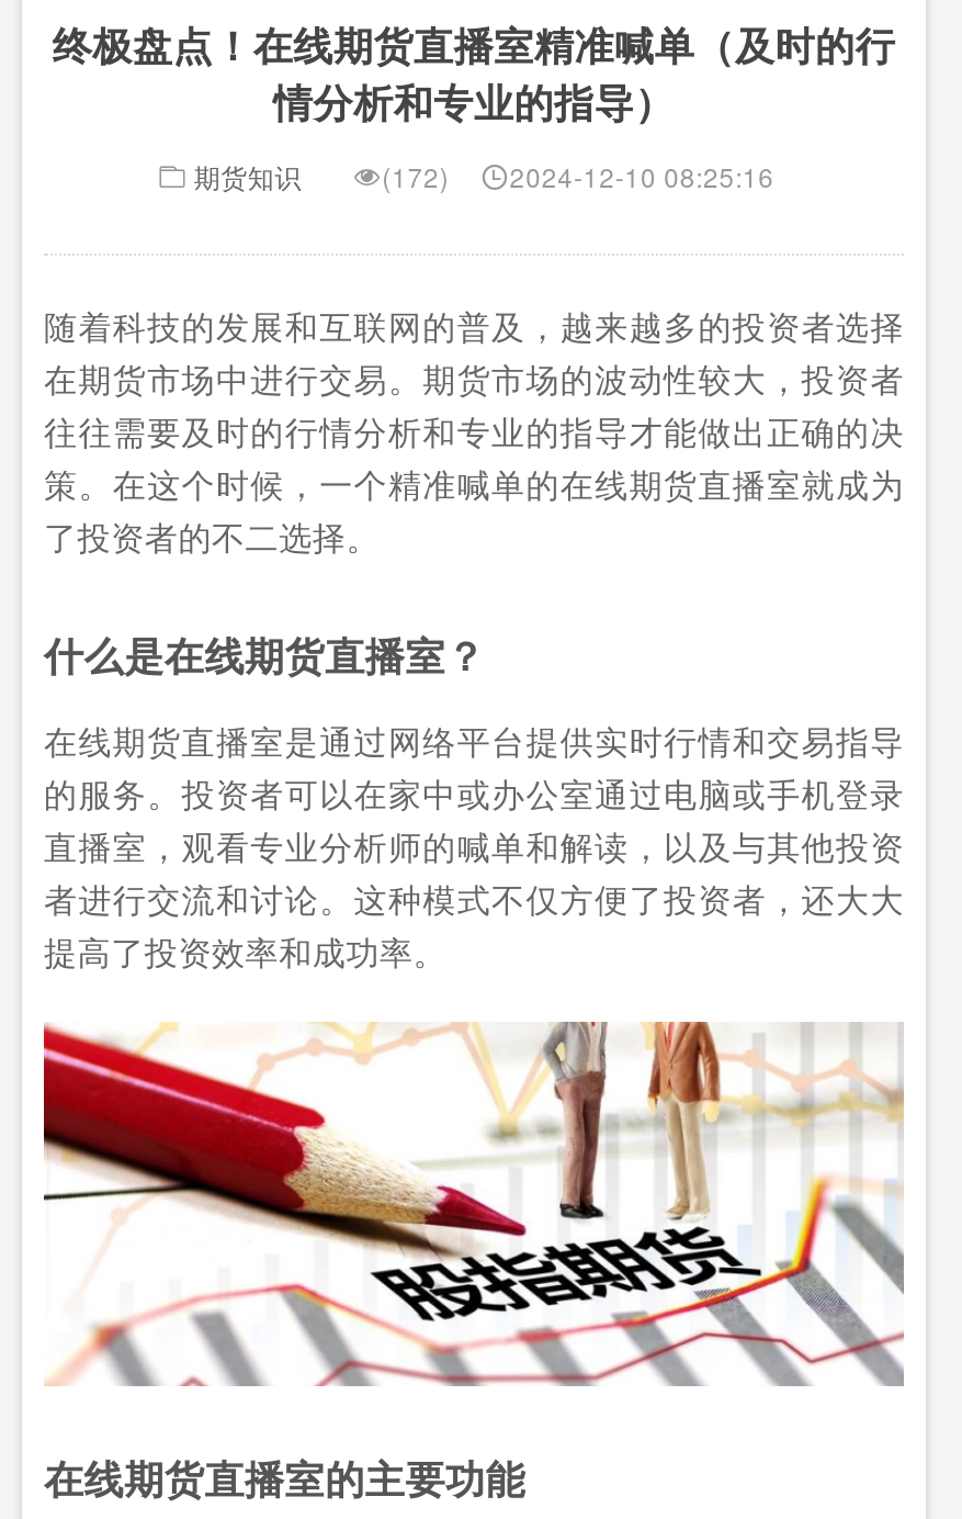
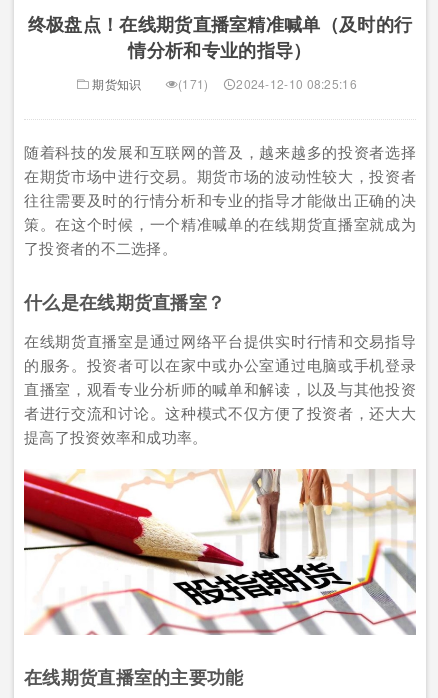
[382,157,774,194] (172) 2024-12-10 08:25:16 -> [178,75,357,92] (171) 2024-12-10 08:25:16

